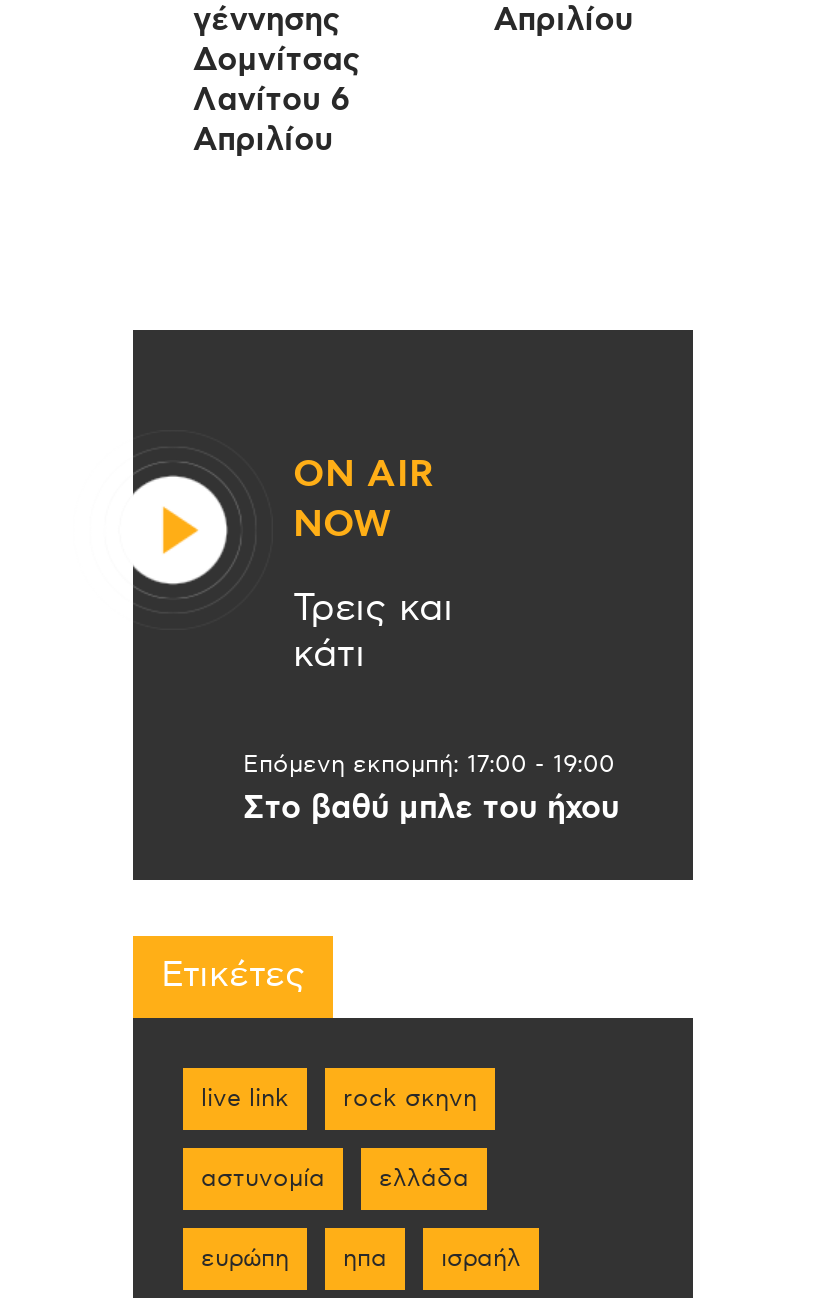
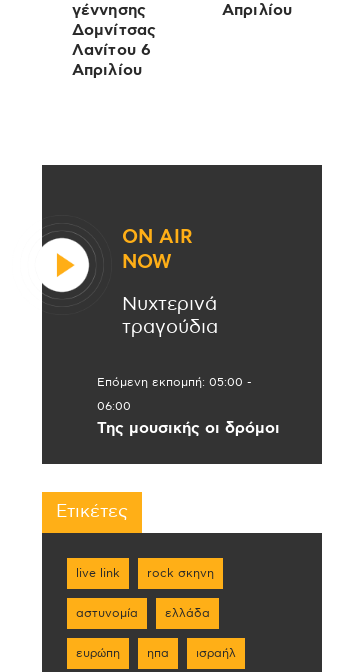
[243,590,619,824] Τρεις και | κάτι | Επόμενη εκπομπή: 17:00 - 19:00 | Στο βαθύ μπλε του ήχου -> [97,295,280,436] Νυχτερινά | τραγούδια | Επόμενη εκπομπή: 05:00 - | 06:00 | Της μουσικής οι δρόμοι

